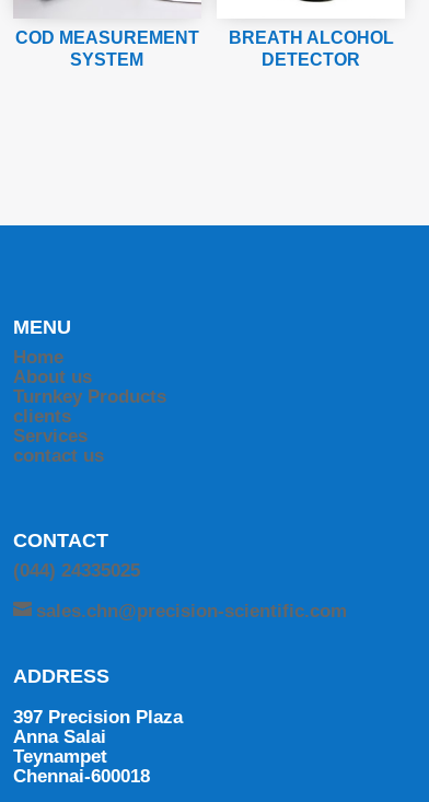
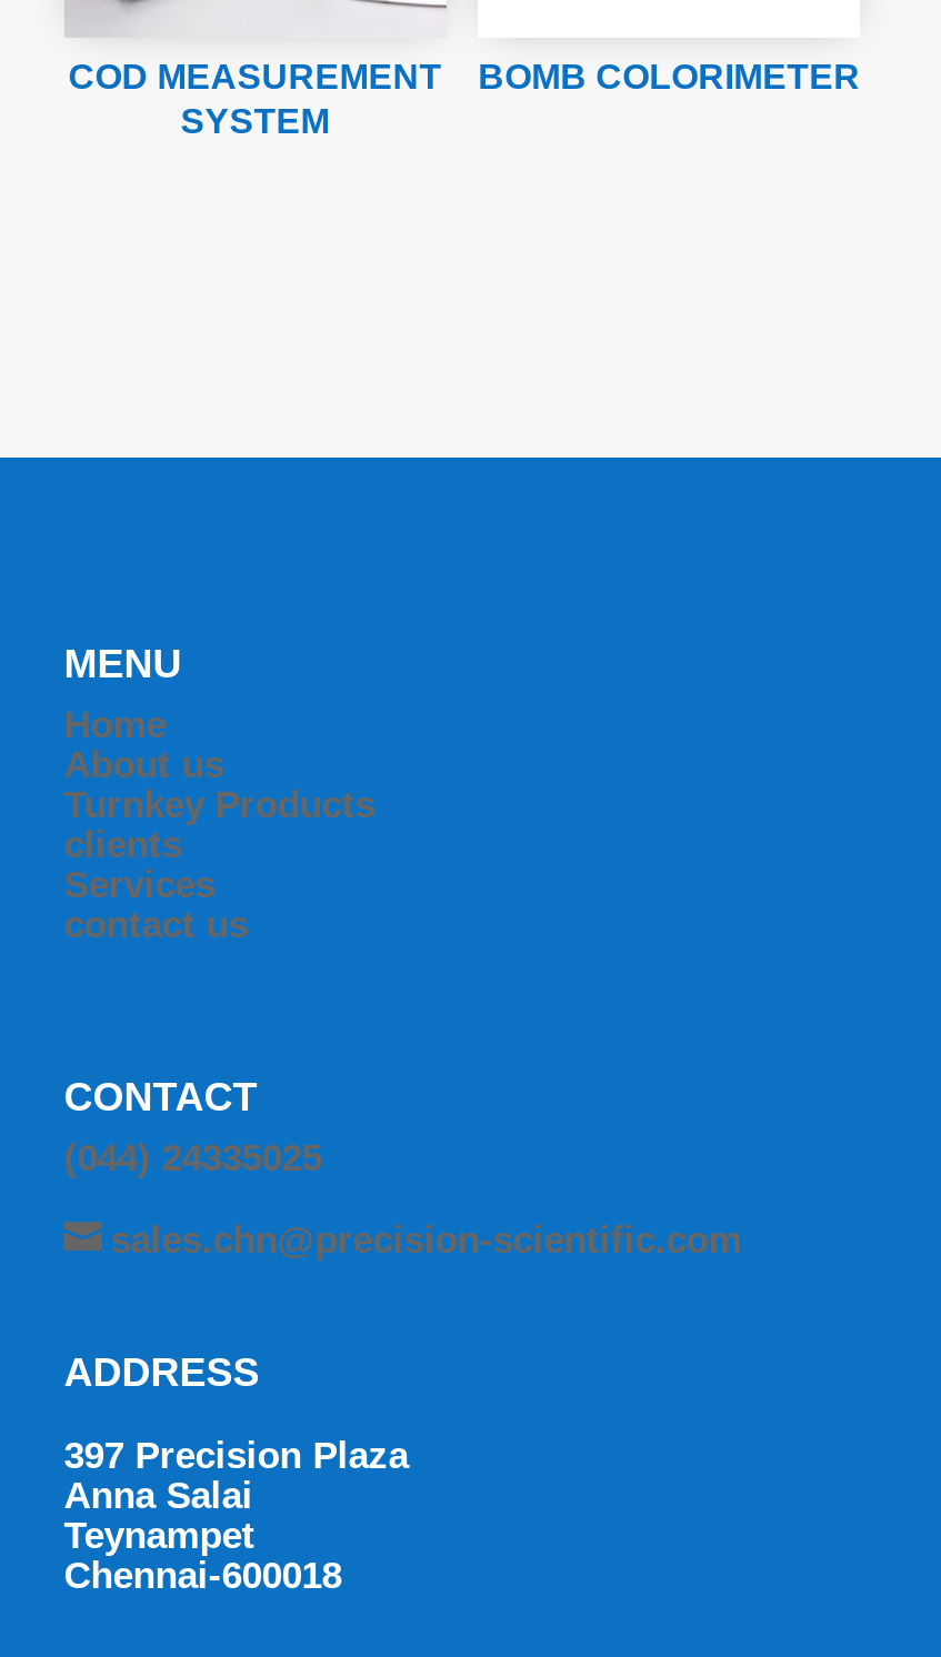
[228,28,394,68] BREATH ALCOHOL | DETECTOR -> [478,57,860,95] BOMB COLORIMETER

